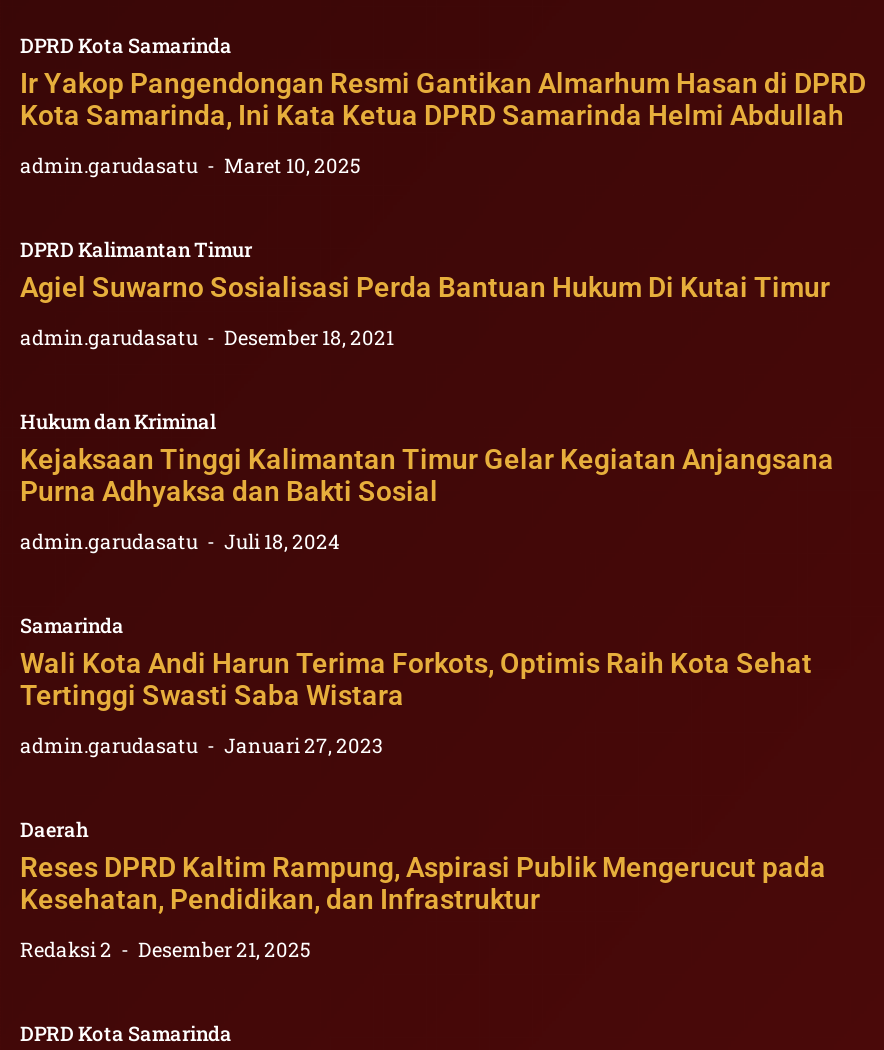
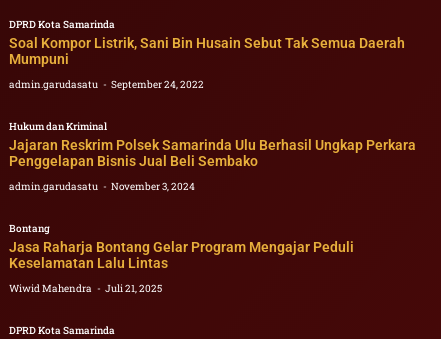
[20,67,866,131] Ir Yakop Pangendongan Resmi Gantikan Almarhum Hasan di DPRD | Kota Samarinda, Ini Kata Ketua DPRD Samarinda Helmi Abdullah -> [9,35,405,67] Soal Kompor Listrik, Sani Bin Husain Sebut Tak Semua Daerah | Mumpuni
[20,153,830,351] Maret 10, 2025 | DPRD Kalimantan Timur | Agiel Suwarno Sosialisasi Perda Bantuan Hukum Di Kutai Timur | admin.garudasatu | Desember 18, 2021 -> [111,78,204,91] September 24, 2022
[20,443,834,507] Kejaksaan Tinggi Kalimantan Timur Gelar Kegiatan Anjangsana | Purna Adhyaksa dan Bakti Sosial -> [9,137,416,169] Jajaran Reskrim Polsek Samarinda Ulu Berhasil Ungkap Perkara | Penggelapan Bisnis Jual Beli Sembako
[20,529,826,963] Juli 18, 2024 | Samarinda | Wali Kota Andi Harun Terima Forkots, Optimis Raih Kota Sehat | Tertinggi Swasti Saba Wistara | admin.garudasatu | Januari 27, 2023 | Daerah | Reses DPRD Kaltim Rampung, Aspirasi Publik Mengerucut pada | Kesehatan, Pendidikan, dan Infrastruktur | Redaksi 2 | Desember 21, 2025 -> [9,180,354,295] November 3, 2024 | Bontang | Jasa Raharja Bontang Gelar Program Mengajar Peduli | Keselamatan Lalu Lintas | Wiwid Mahendra | Juli 21, 2025

